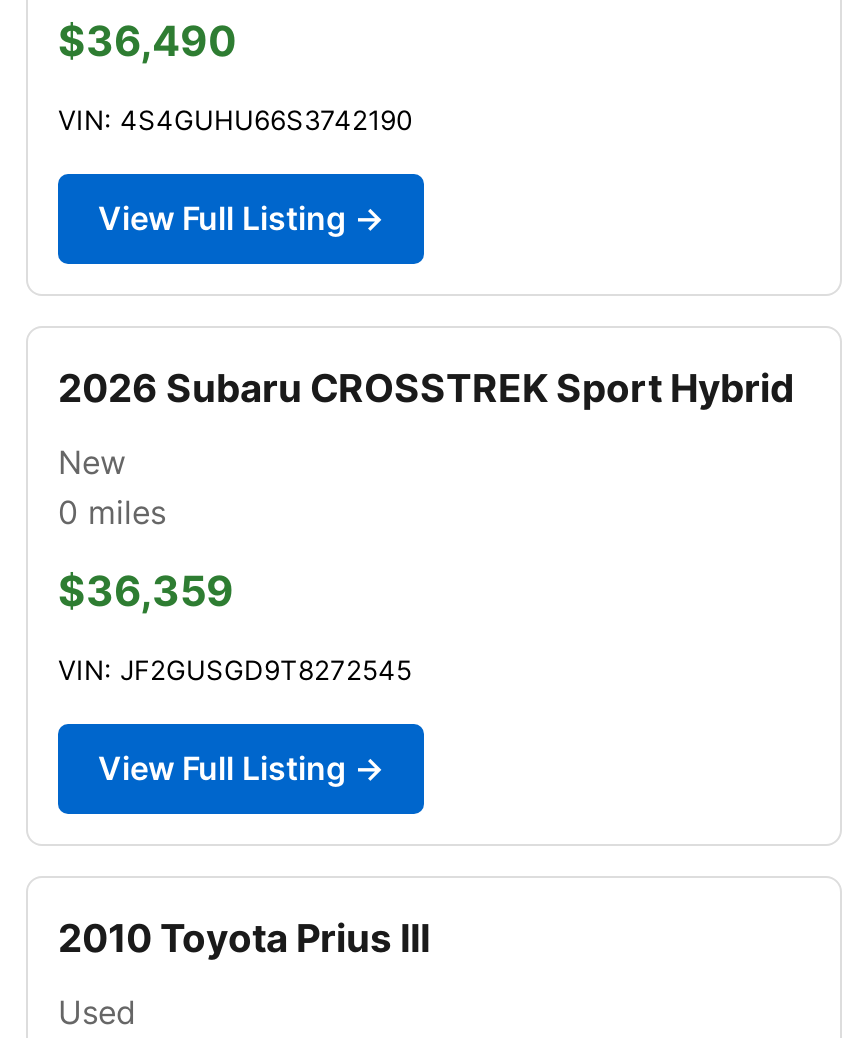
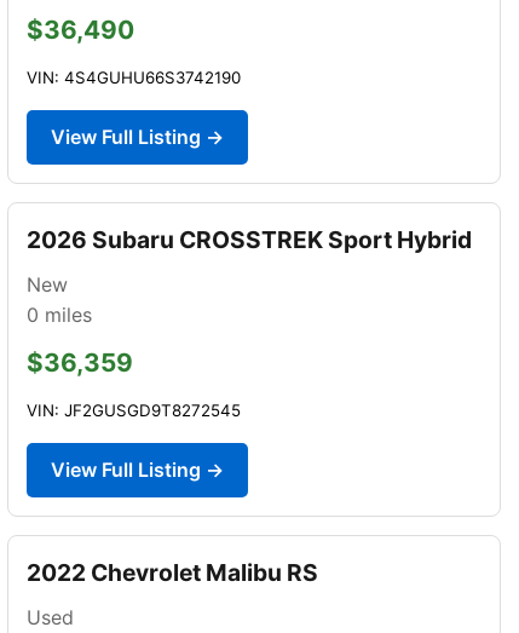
[58,914,430,962] 2010 Toyota Prius III -> [27,558,318,587] 2022 Chevrolet Malibu RS

